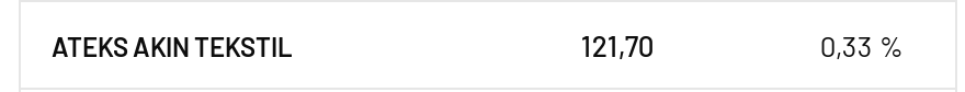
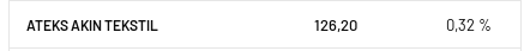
[581,27,653,62] 121,70 -> [314,15,357,34] 126,20
[820,27,903,62] 0,33 % -> [447,15,492,34] 0,32 %

